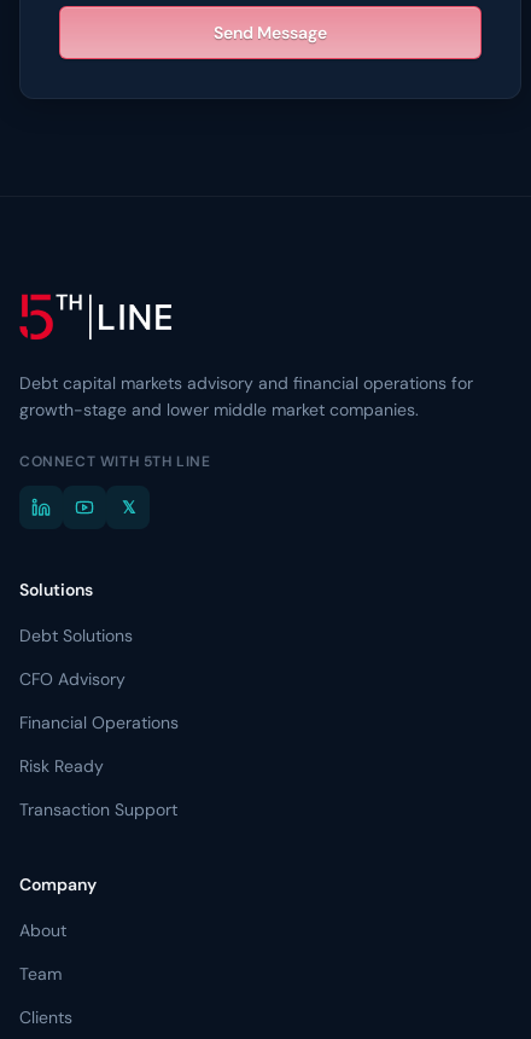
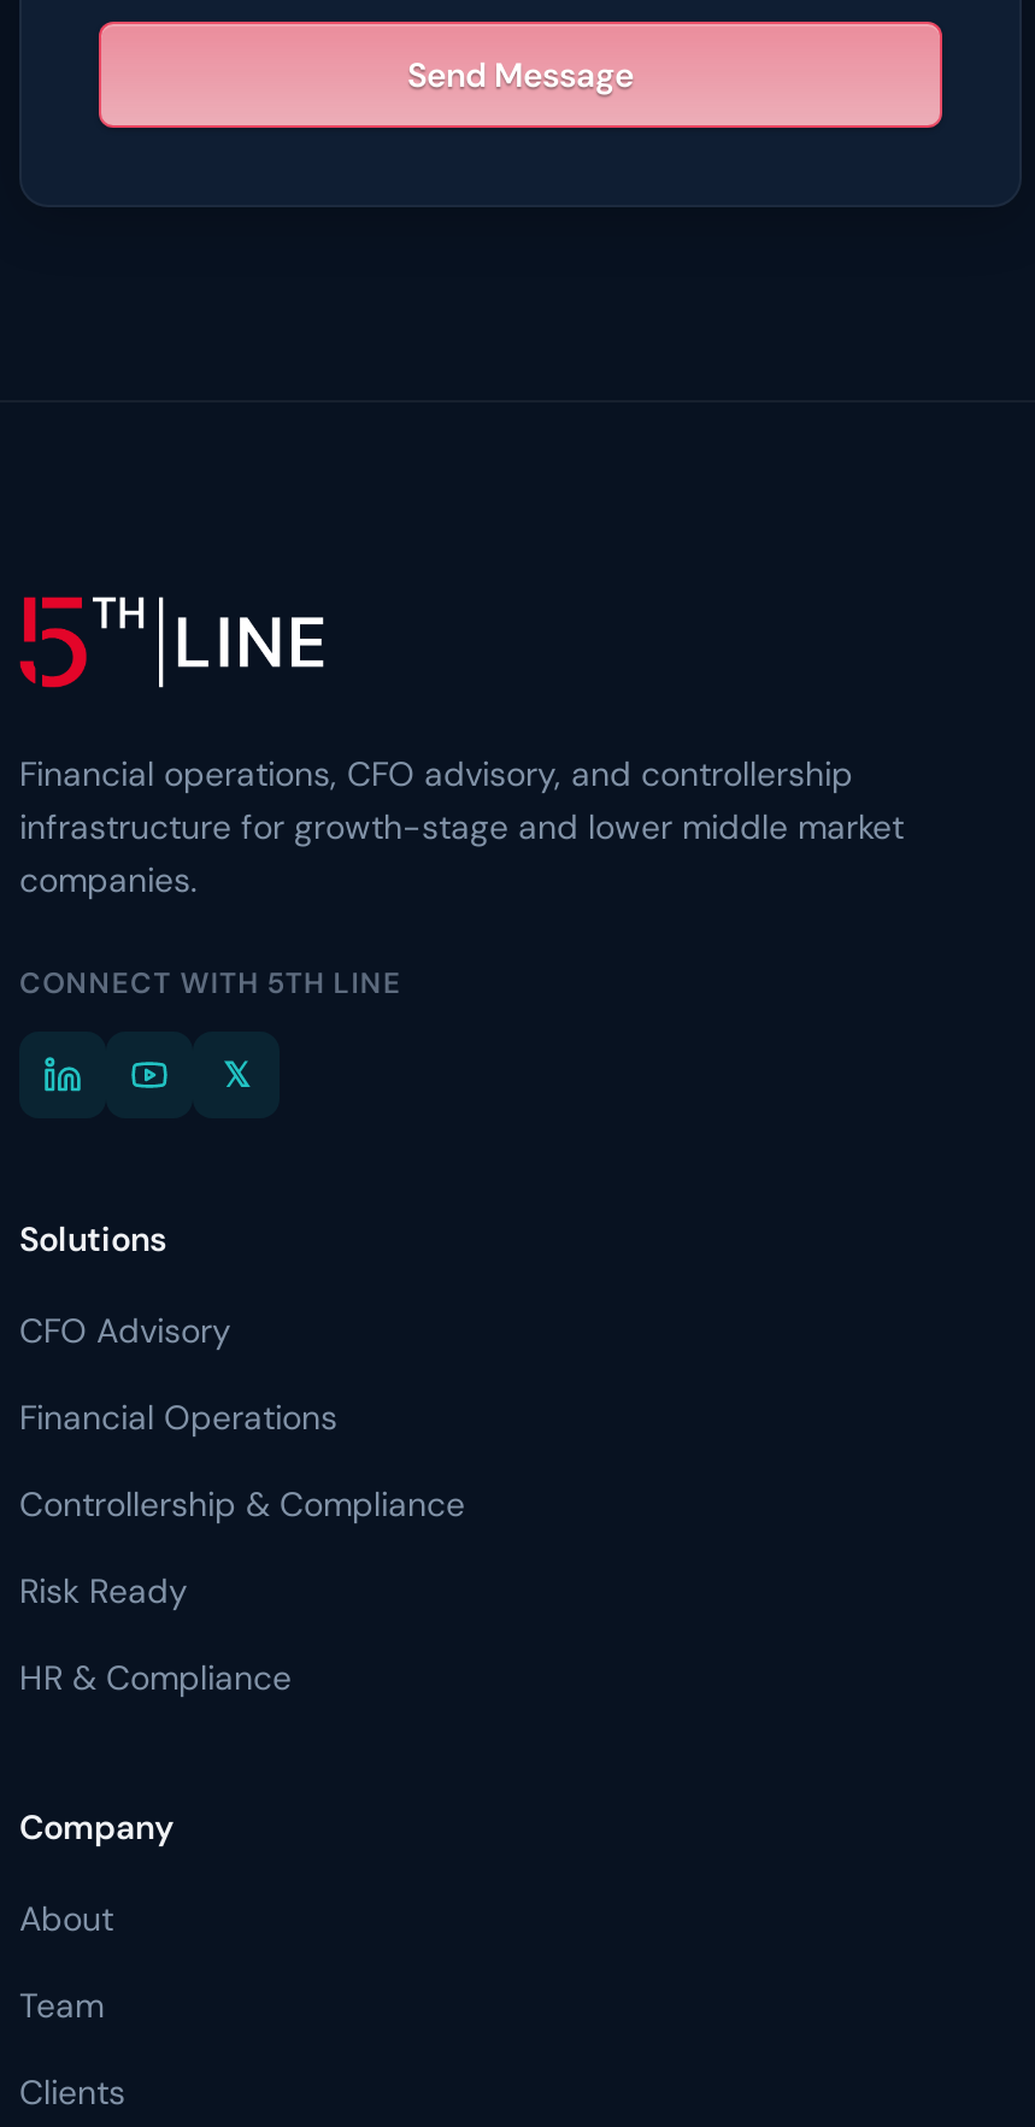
[19,372,473,420] Debt capital markets advisory and financial operations for | growth-stage and lower middle market companies. -> [19,752,904,901] Financial operations, CFO advisory, and controllership | infrastructure for growth-stage and lower middle market | companies.
[19,625,133,646] Debt Solutions -> none
none -> [19,1482,465,1526] Controllership & Compliance
[19,799,177,820] Transaction Support -> [19,1656,292,1699] HR & Compliance

